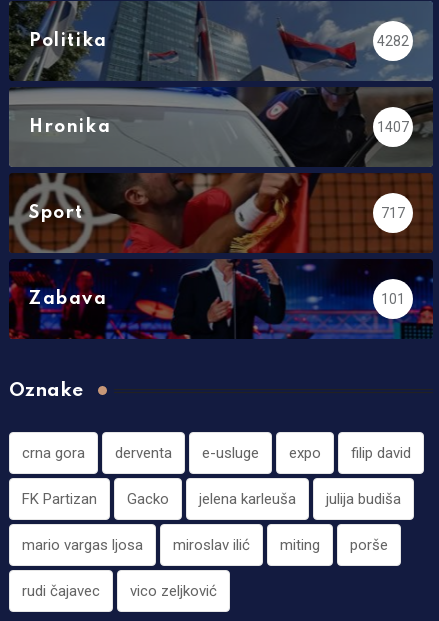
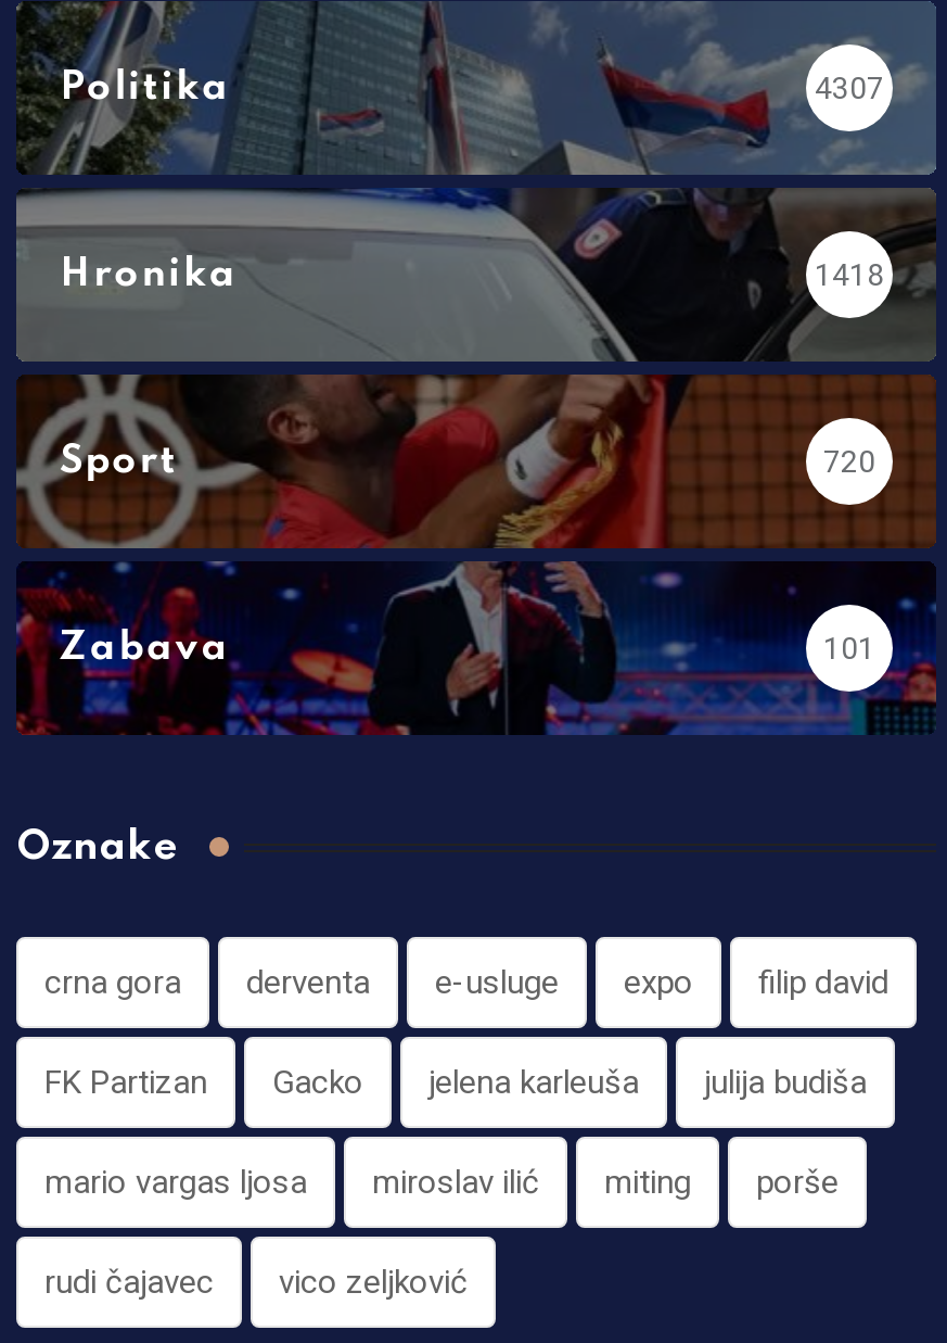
[377,33,409,49] 4282 -> [815,72,884,106] 4307
[377,119,409,135] 1407 -> [815,258,884,293] 1418
[381,205,405,221] 717 -> [823,445,875,480] 720

